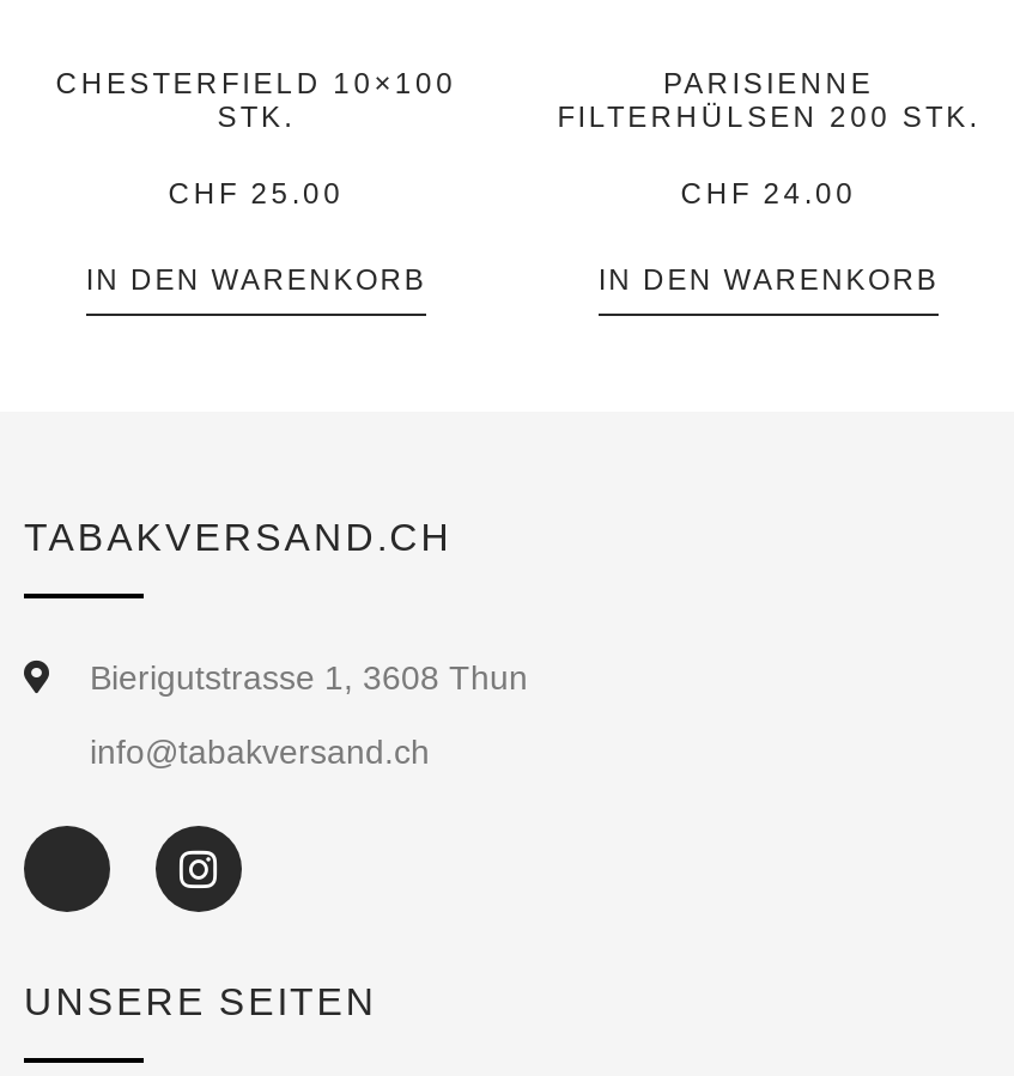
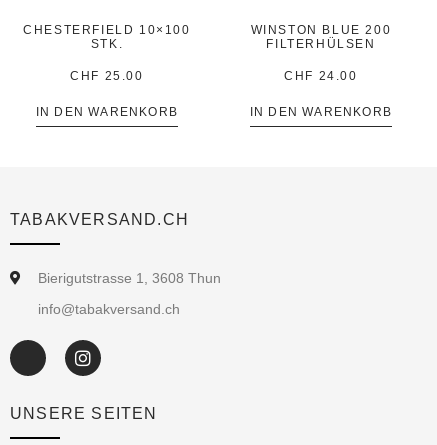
[557,66,980,133] PARISIENNE | FILTERHÜLSEN 200 STK. -> [251,23,391,51] WINSTON BLUE 200 | FILTERHÜLSEN

